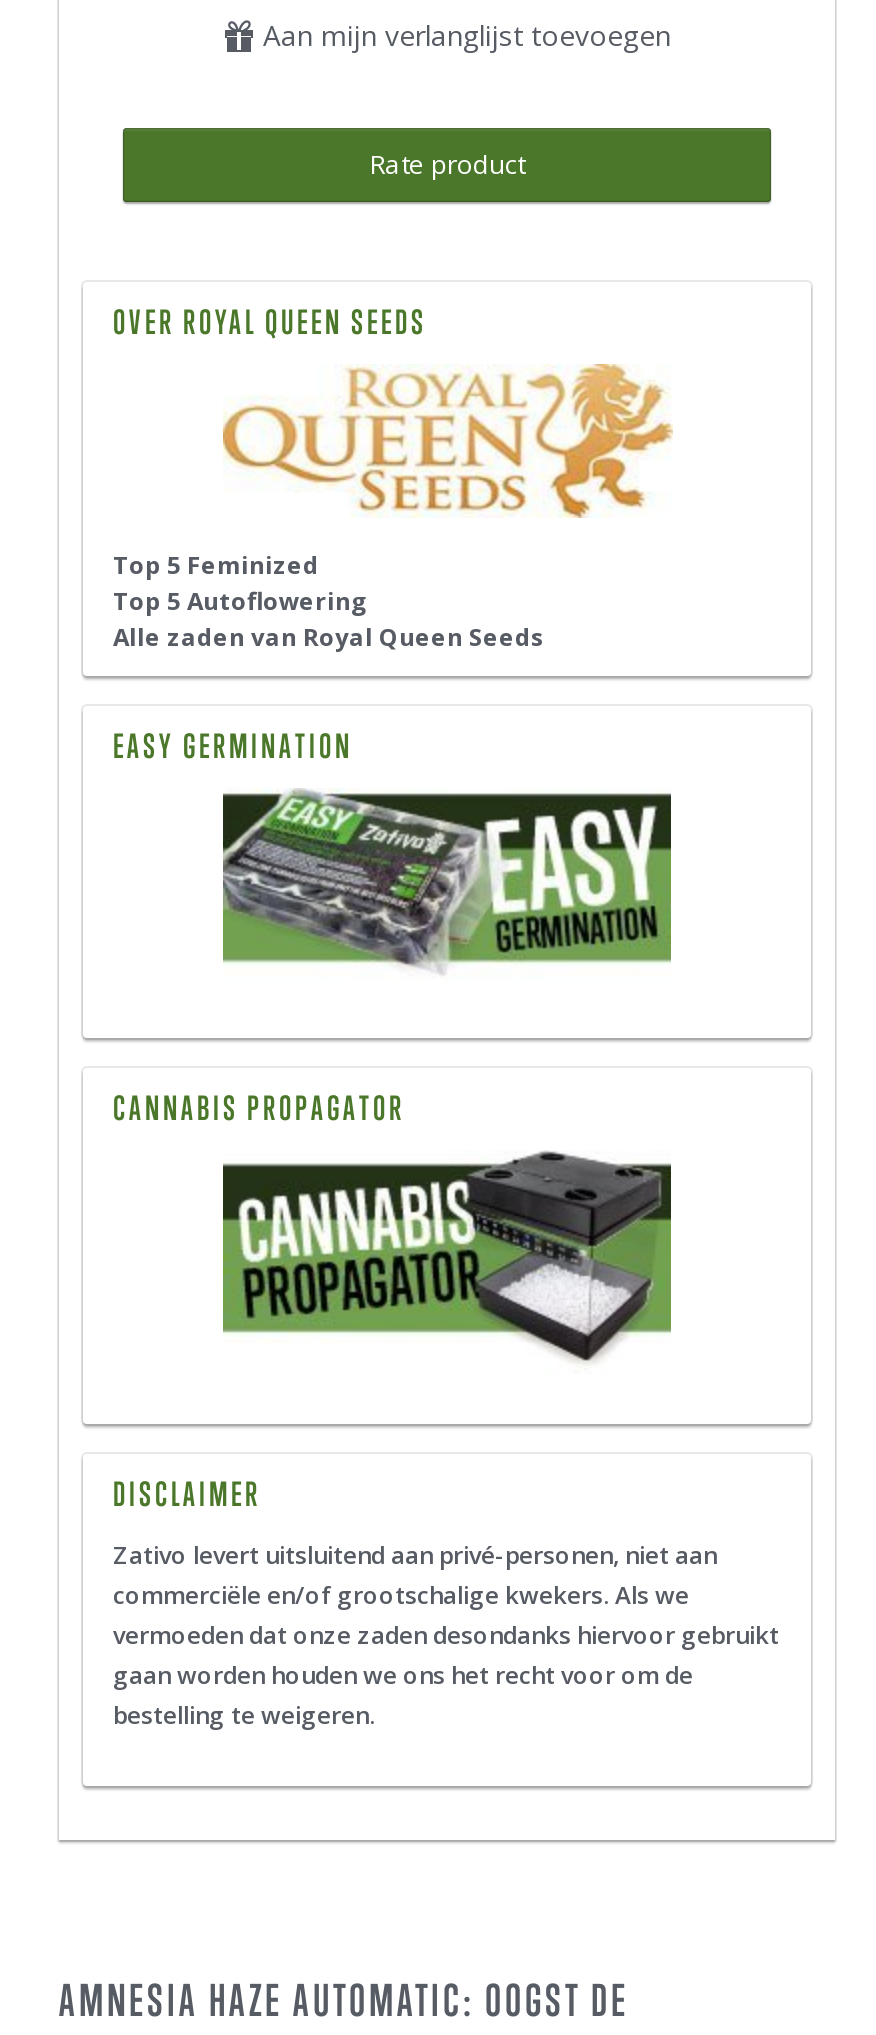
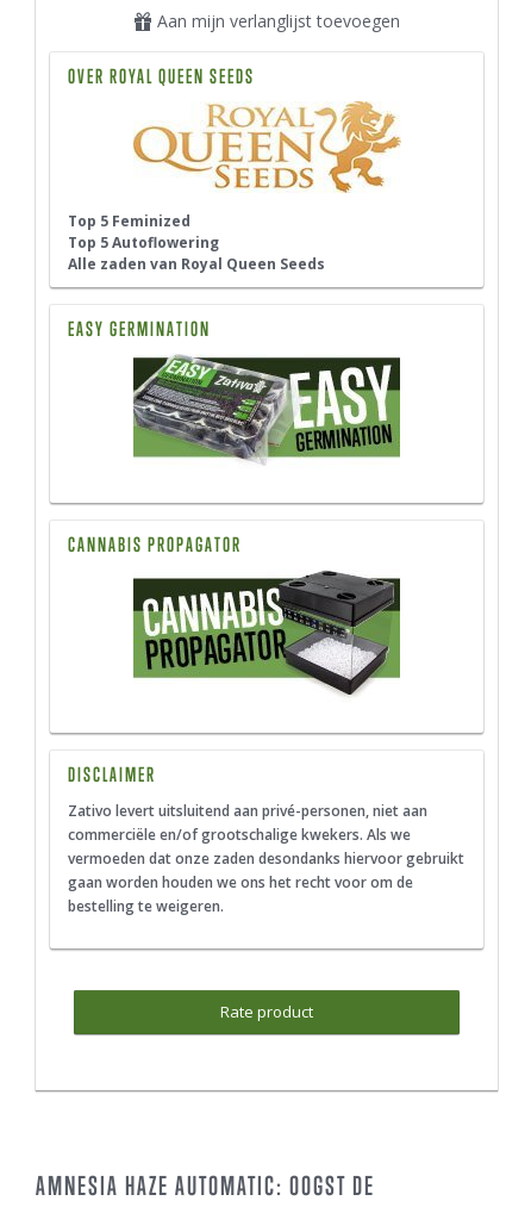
moved [369,147,525,183] -> [220,1001,313,1023]: Rate product
moved [113,303,779,1733] -> [68,65,464,917]: [image] | OVER ROYAL QUEEN SEEDS | Top 5 Feminized | ... | gaan worden houden we ons het recht voor om de | bestelling te weigeren.

